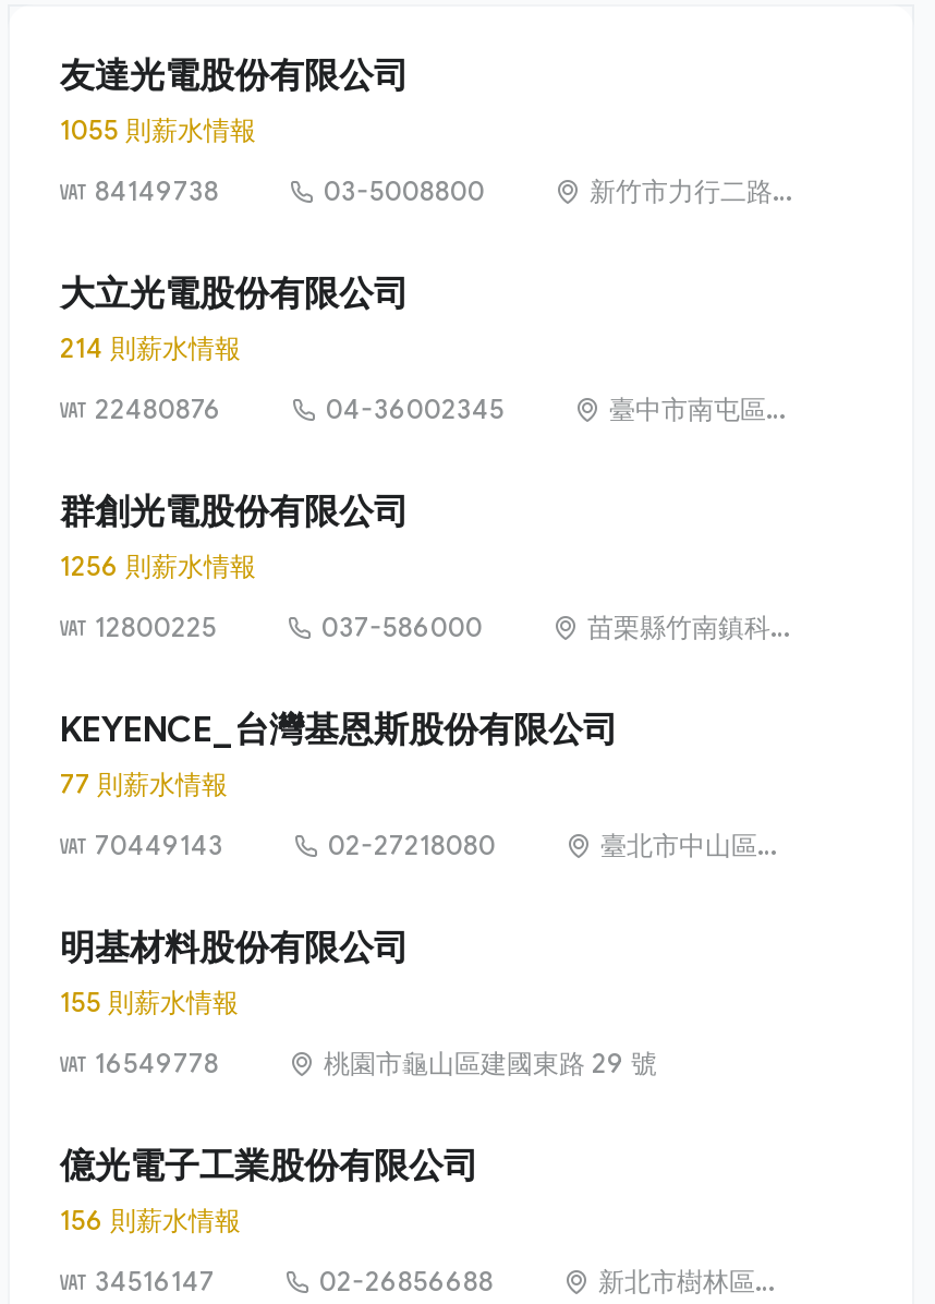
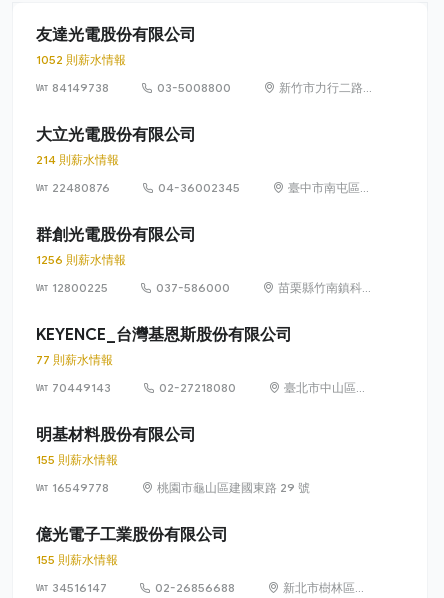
[60,114,256,146] 1055 則薪水情報 -> [36,52,126,67] 1052 則薪水情報
[60,1204,241,1237] 156 則薪水情報 -> [36,552,118,567] 155 則薪水情報

